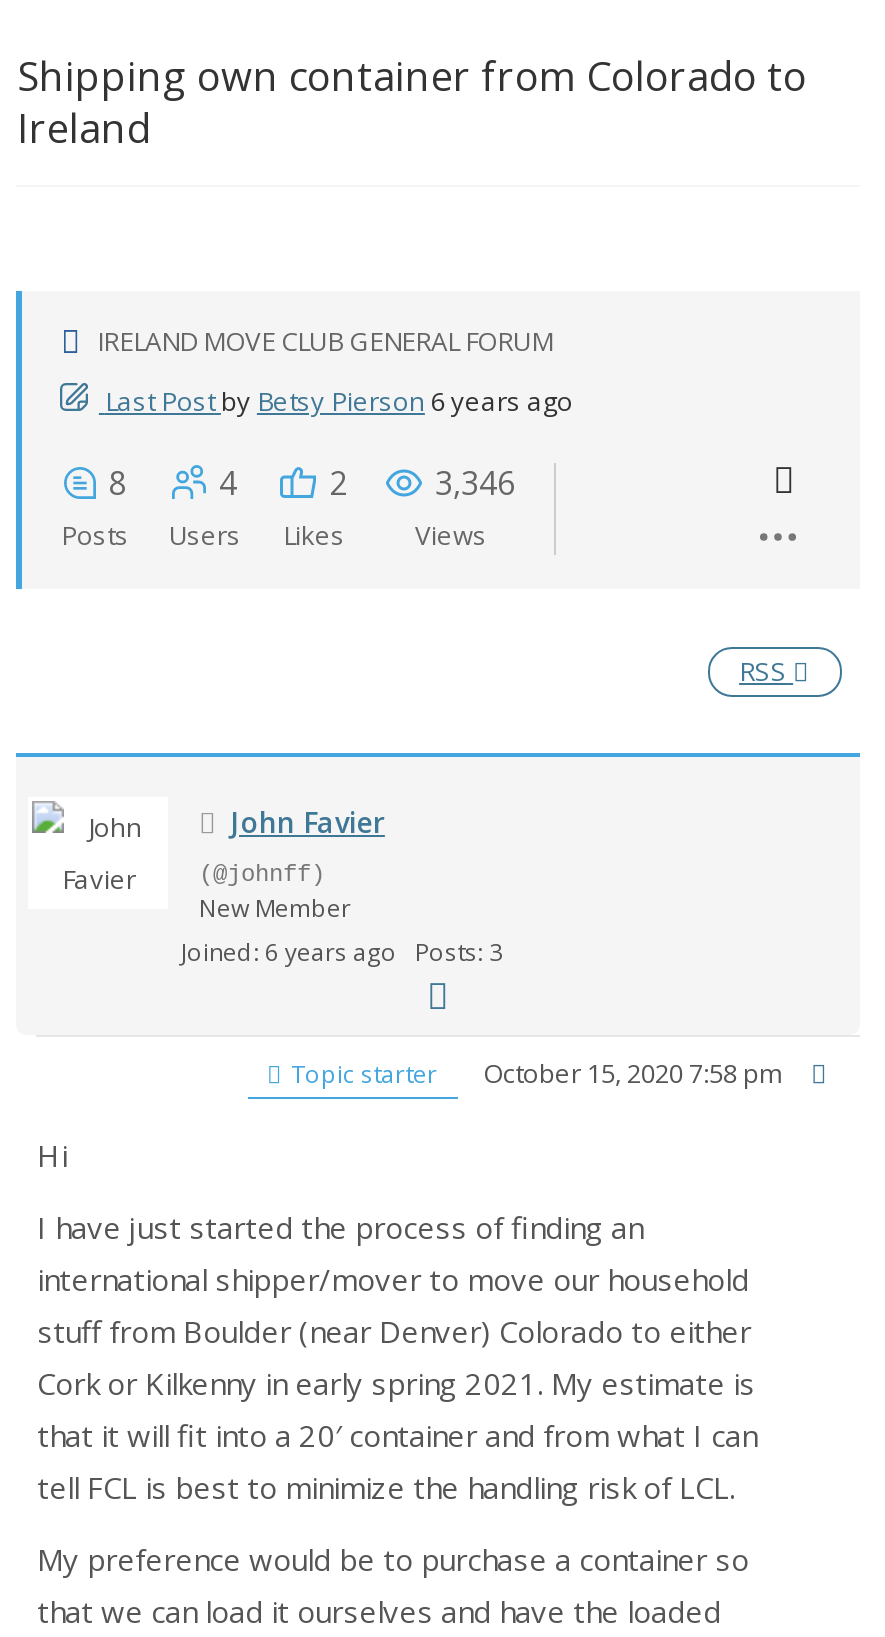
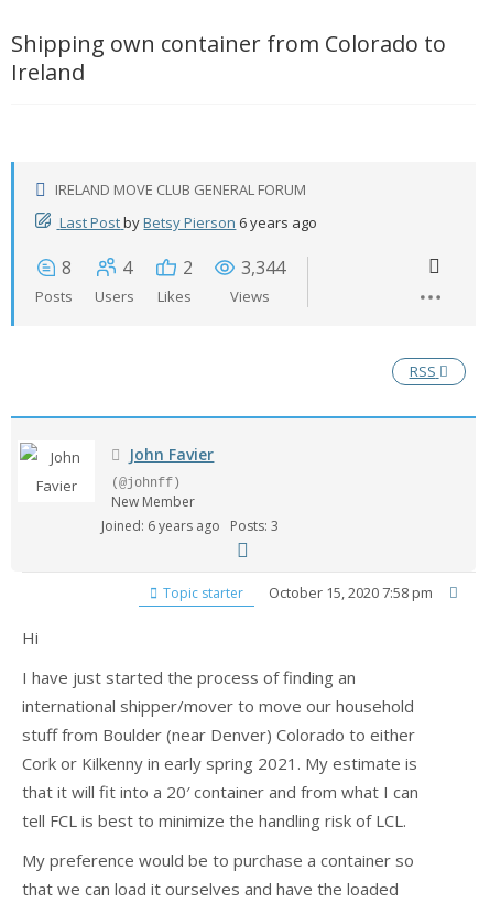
[329,461,515,505] 2 3,346 -> [183,255,286,279] 2 3,344

